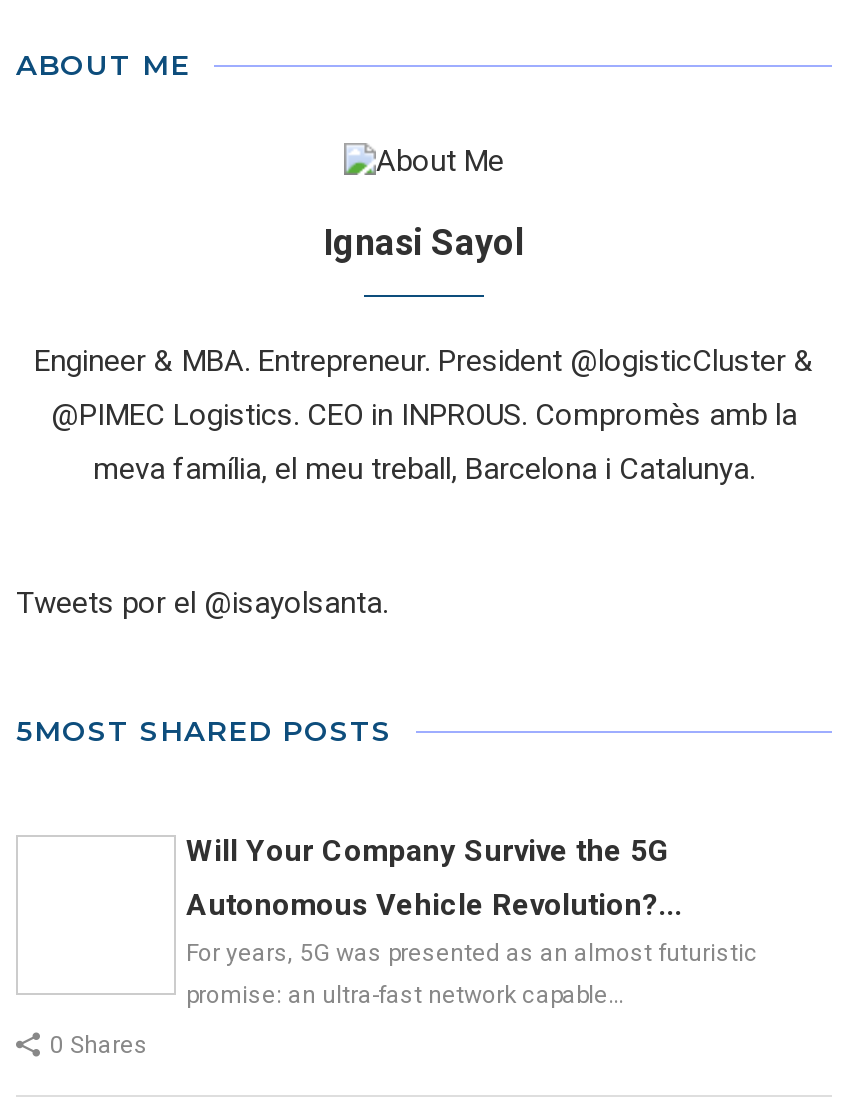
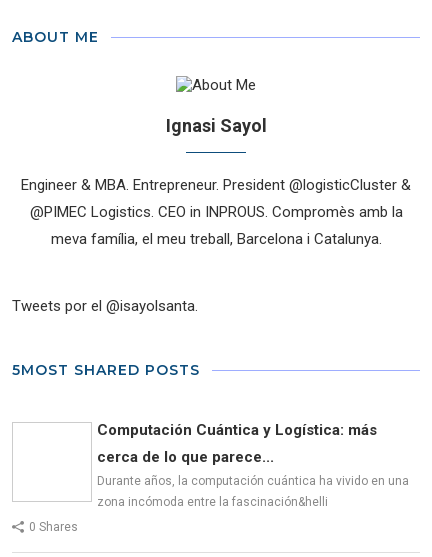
[186,832,670,868] Will Your Company Survive the 5G -> [97,421,377,439] Computación Cuántica y Logística: más
[186,886,758,966] Autonomous Vehicle Revolution?... | For years, 5G was presented as an almost futuristic -> [97,448,409,488] cerca de lo que parece... | Durante años, la computación cuántica ha vivido en una
[186,980,626,1008] promise: an ultra-fast network capable… -> [97,495,328,509] zona incómoda entre la fascinación&helli

